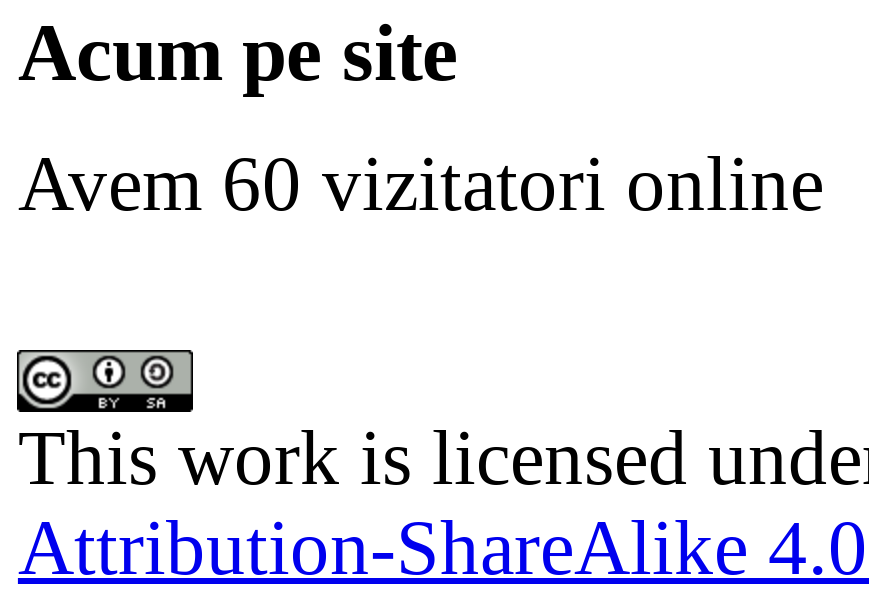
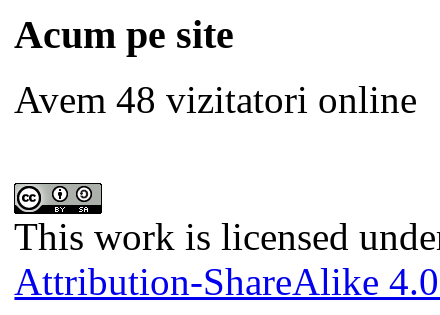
[18,140,824,226] Avem 60 vizitatori online -> [14,78,417,121] Avem 48 vizitatori online

